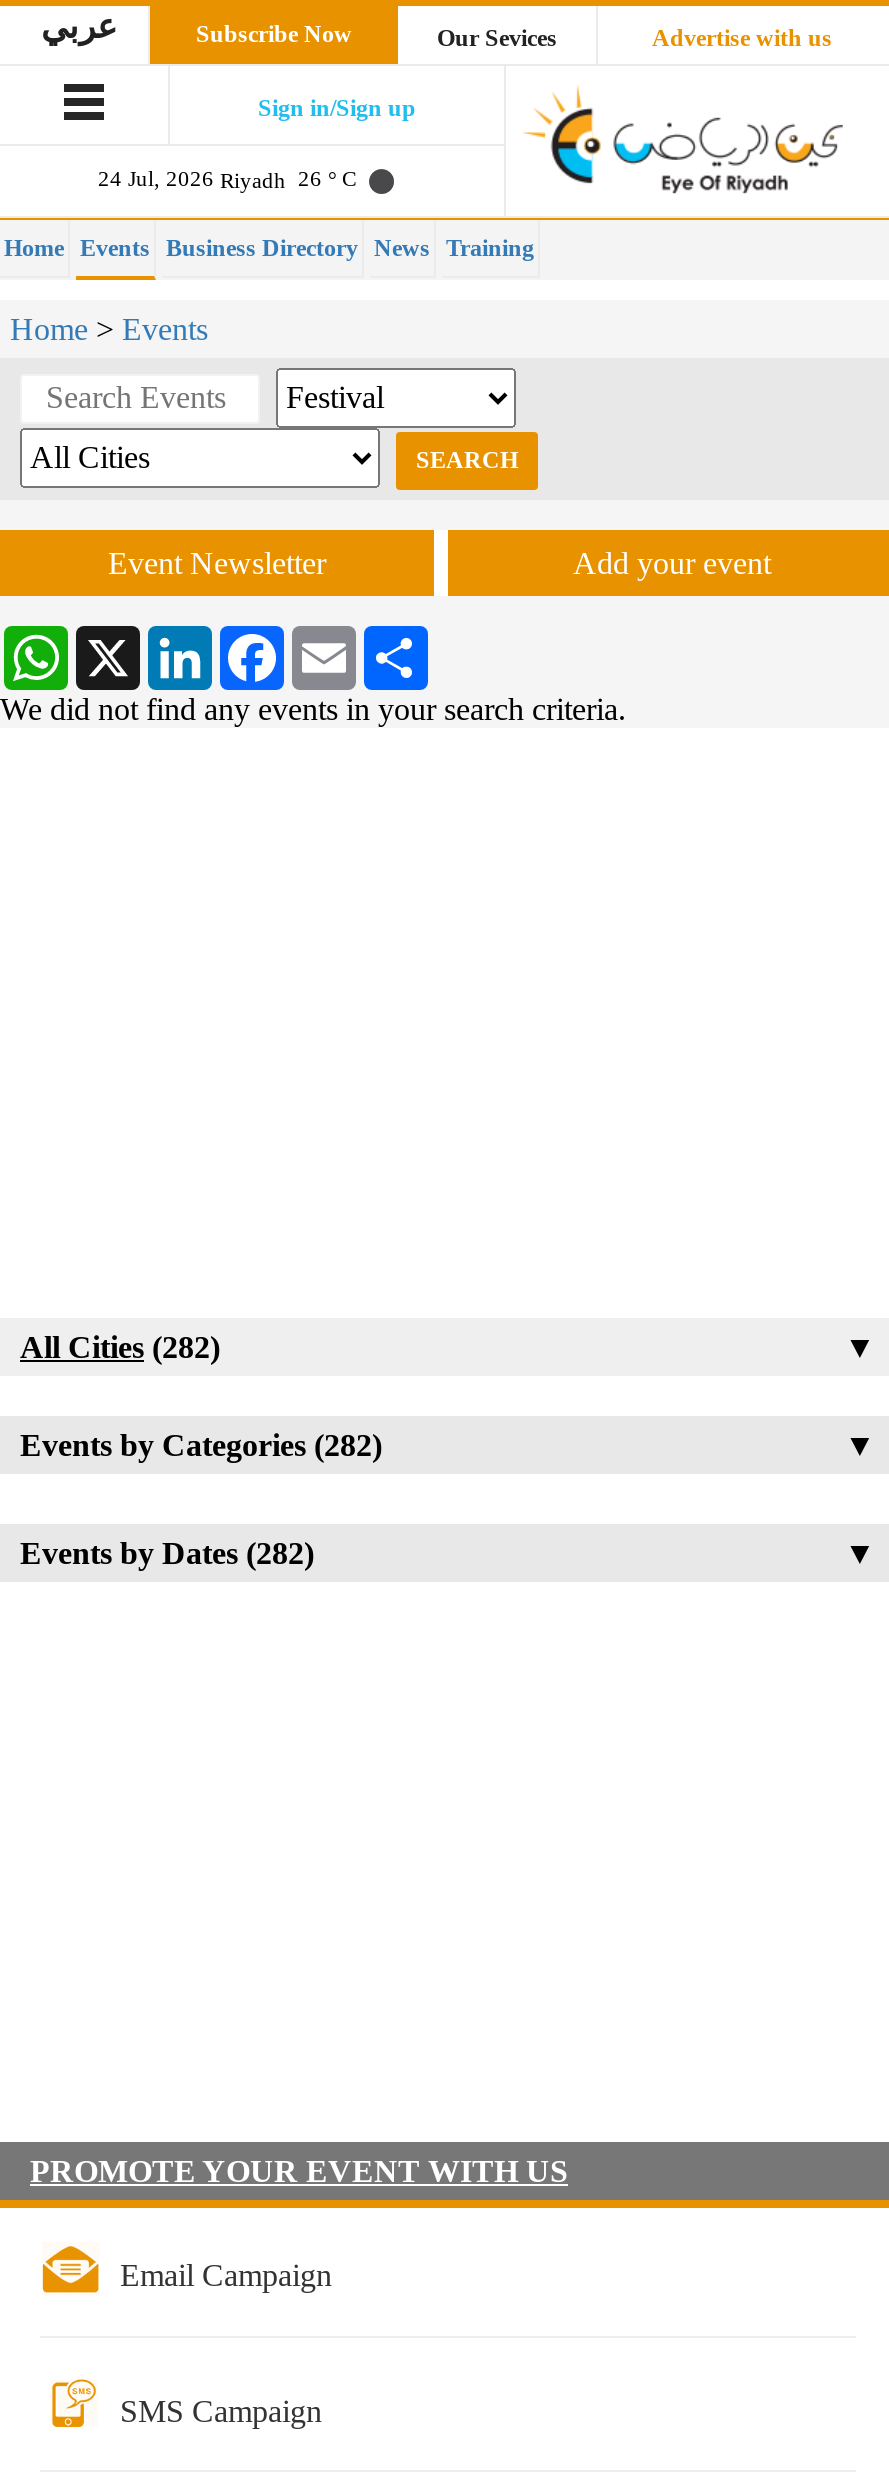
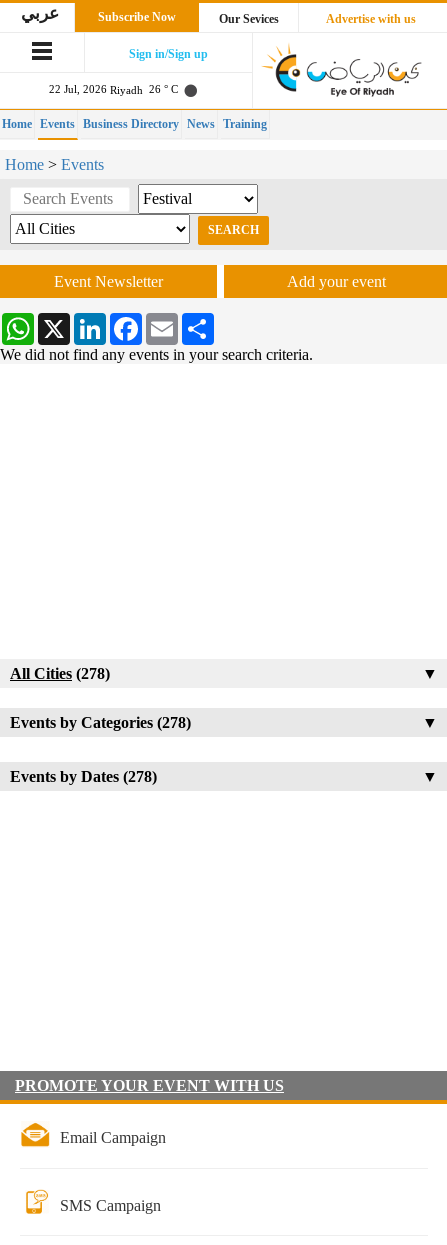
[98,166,356,192] 24 Jul, 2026 Riyadh 26 ° C -> [49,83,178,96] 22 Jul, 2026 Riyadh 26 ° C
[20,1330,220,1364] All Cities (282) -> [10,665,110,682] All Cities (278)
[20,1428,382,1462] Events by Categories (282) -> [10,714,191,731] Events by Categories (278)
[20,1536,314,1570] Events by Dates (282) -> [10,768,157,785] Events by Dates (278)

